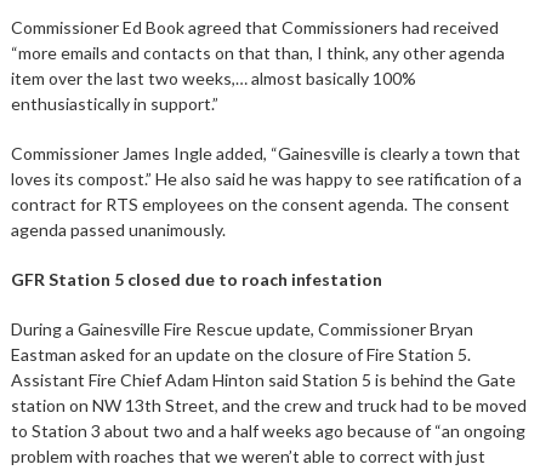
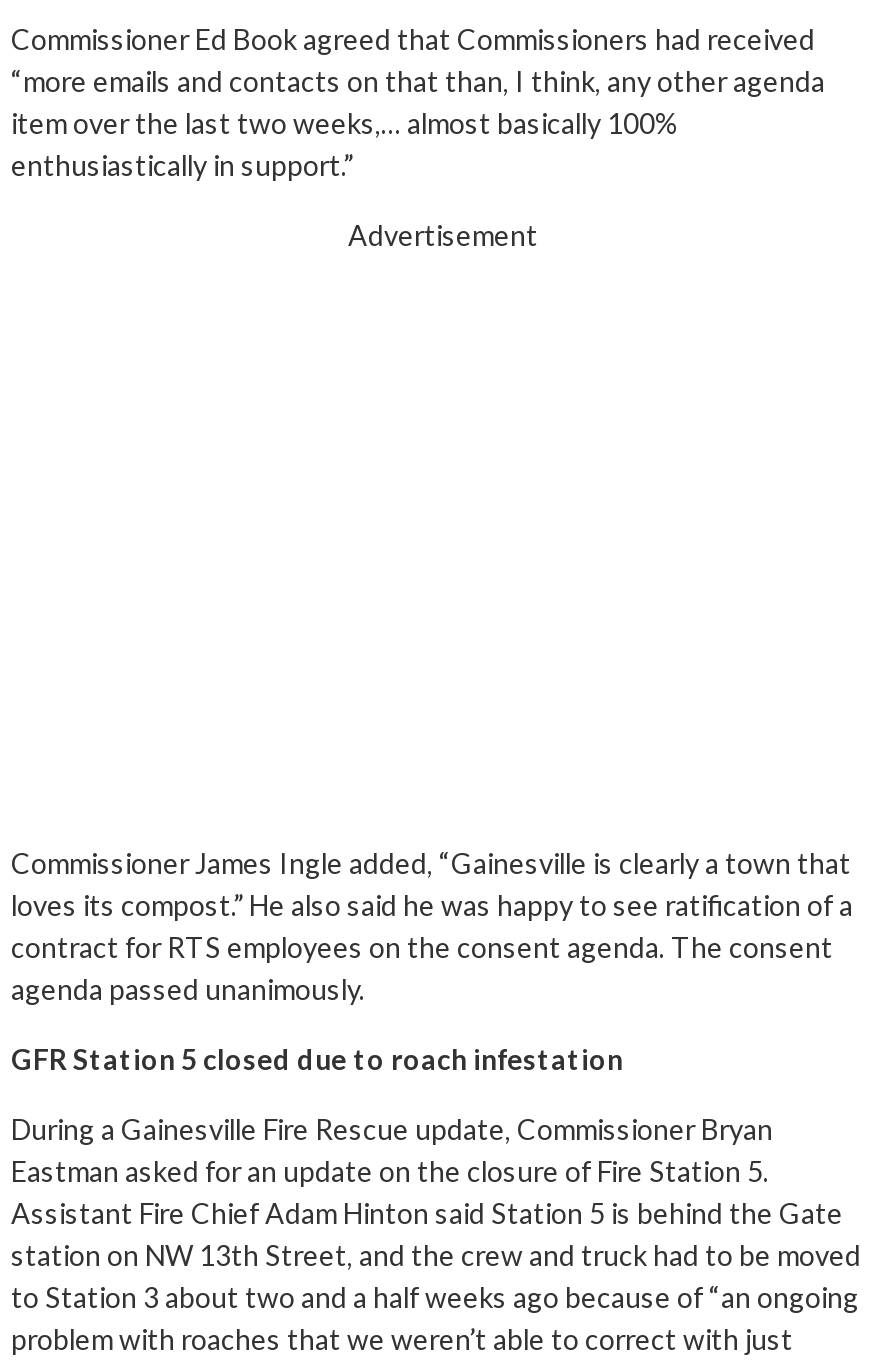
none -> [348,218,538,252] Advertisement

